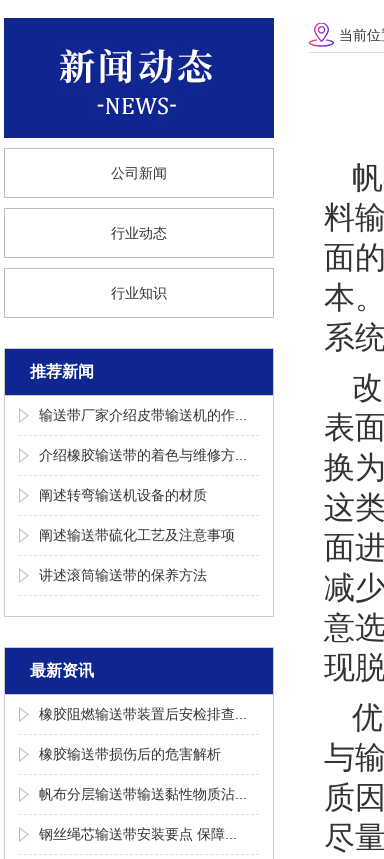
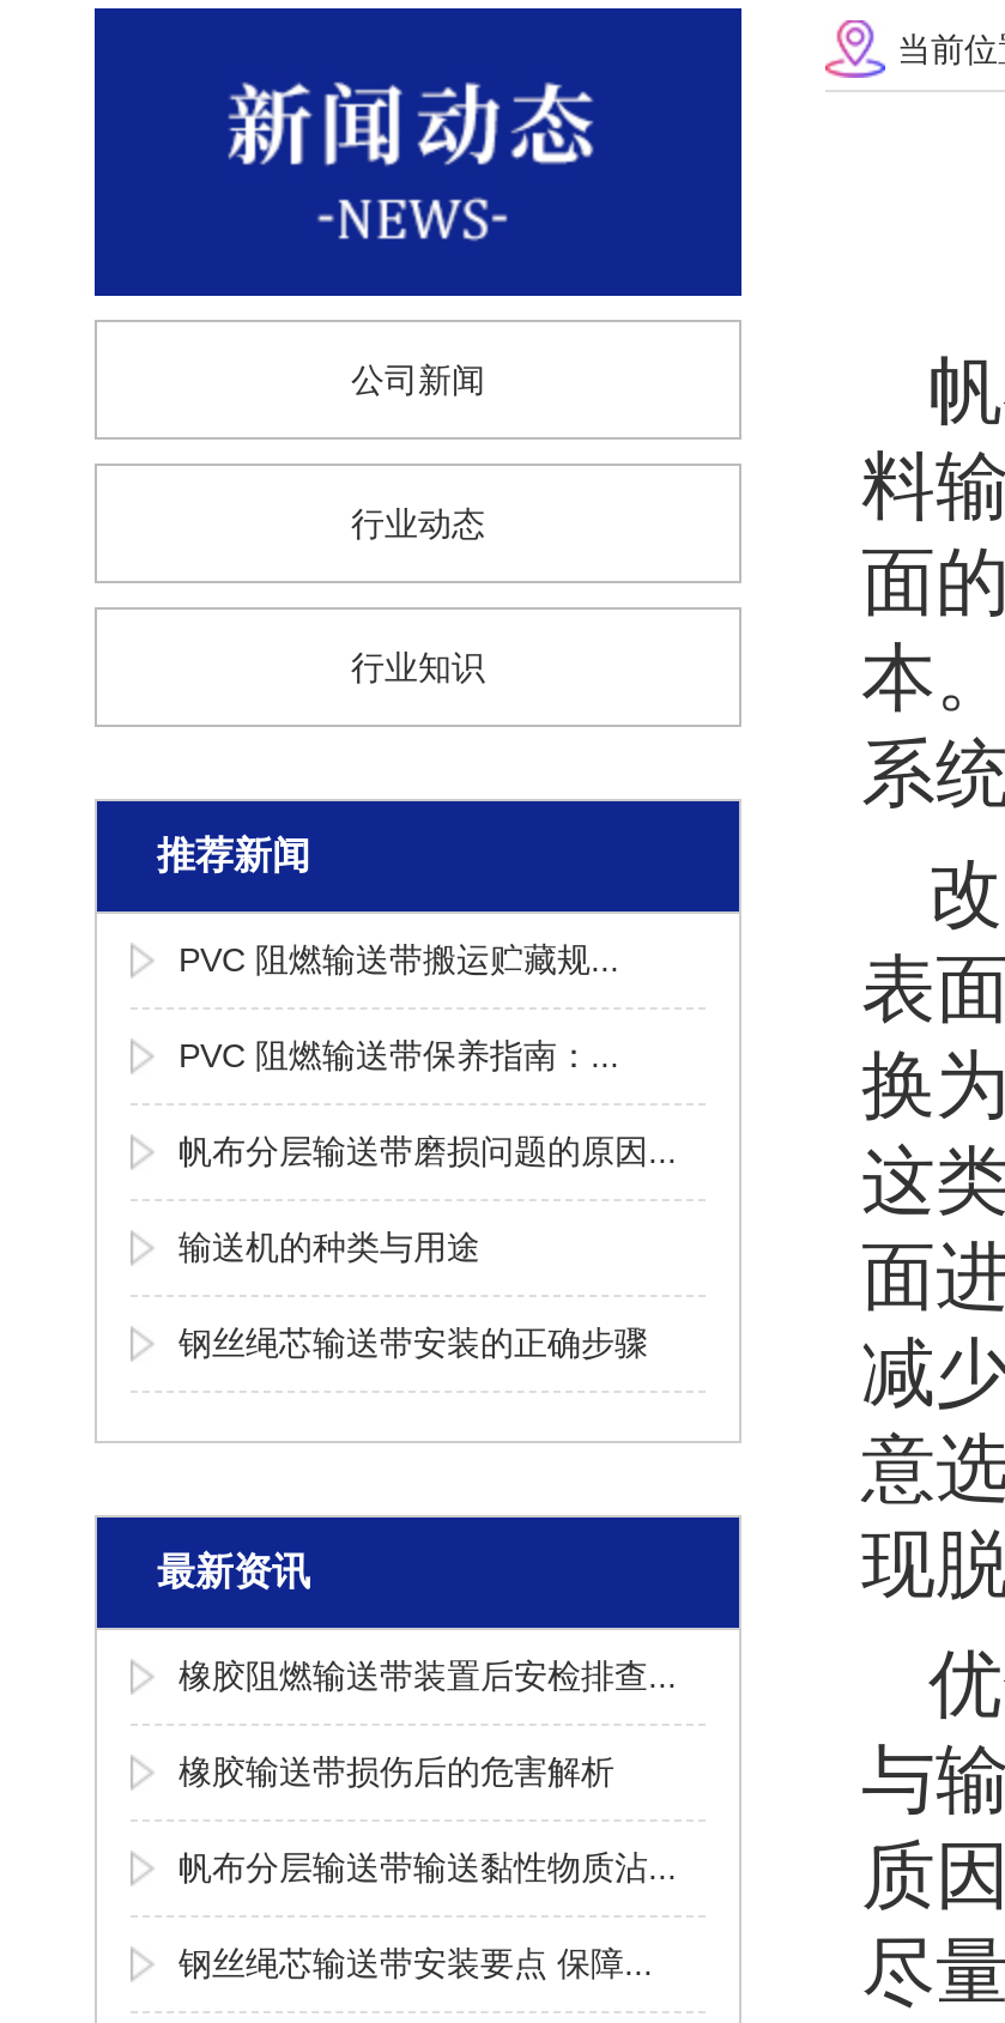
[39,407,247,423] 输送带厂家介绍皮带输送机的作... -> [178,940,619,979] PVC 阻燃输送带搬运贮藏规...
[39,447,247,463] 介绍橡胶输送带的着色与维修方... -> [178,1036,619,1074] PVC 阻燃输送带保养指南：...
[39,487,207,503] 阐述转弯输送机设备的材质 -> [178,1132,677,1170] 帆布分层输送带磨损问题的原因...
[39,527,235,543] 阐述输送带硫化工艺及注意事项 -> [178,1228,480,1266] 输送机的种类与用途
[39,567,207,583] 讲述滚筒输送带的保养方法 -> [178,1324,648,1362] 钢丝绳芯输送带安装的正确步骤

